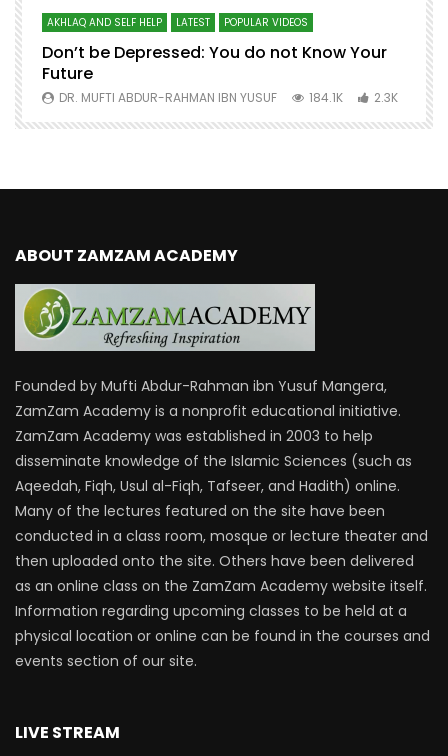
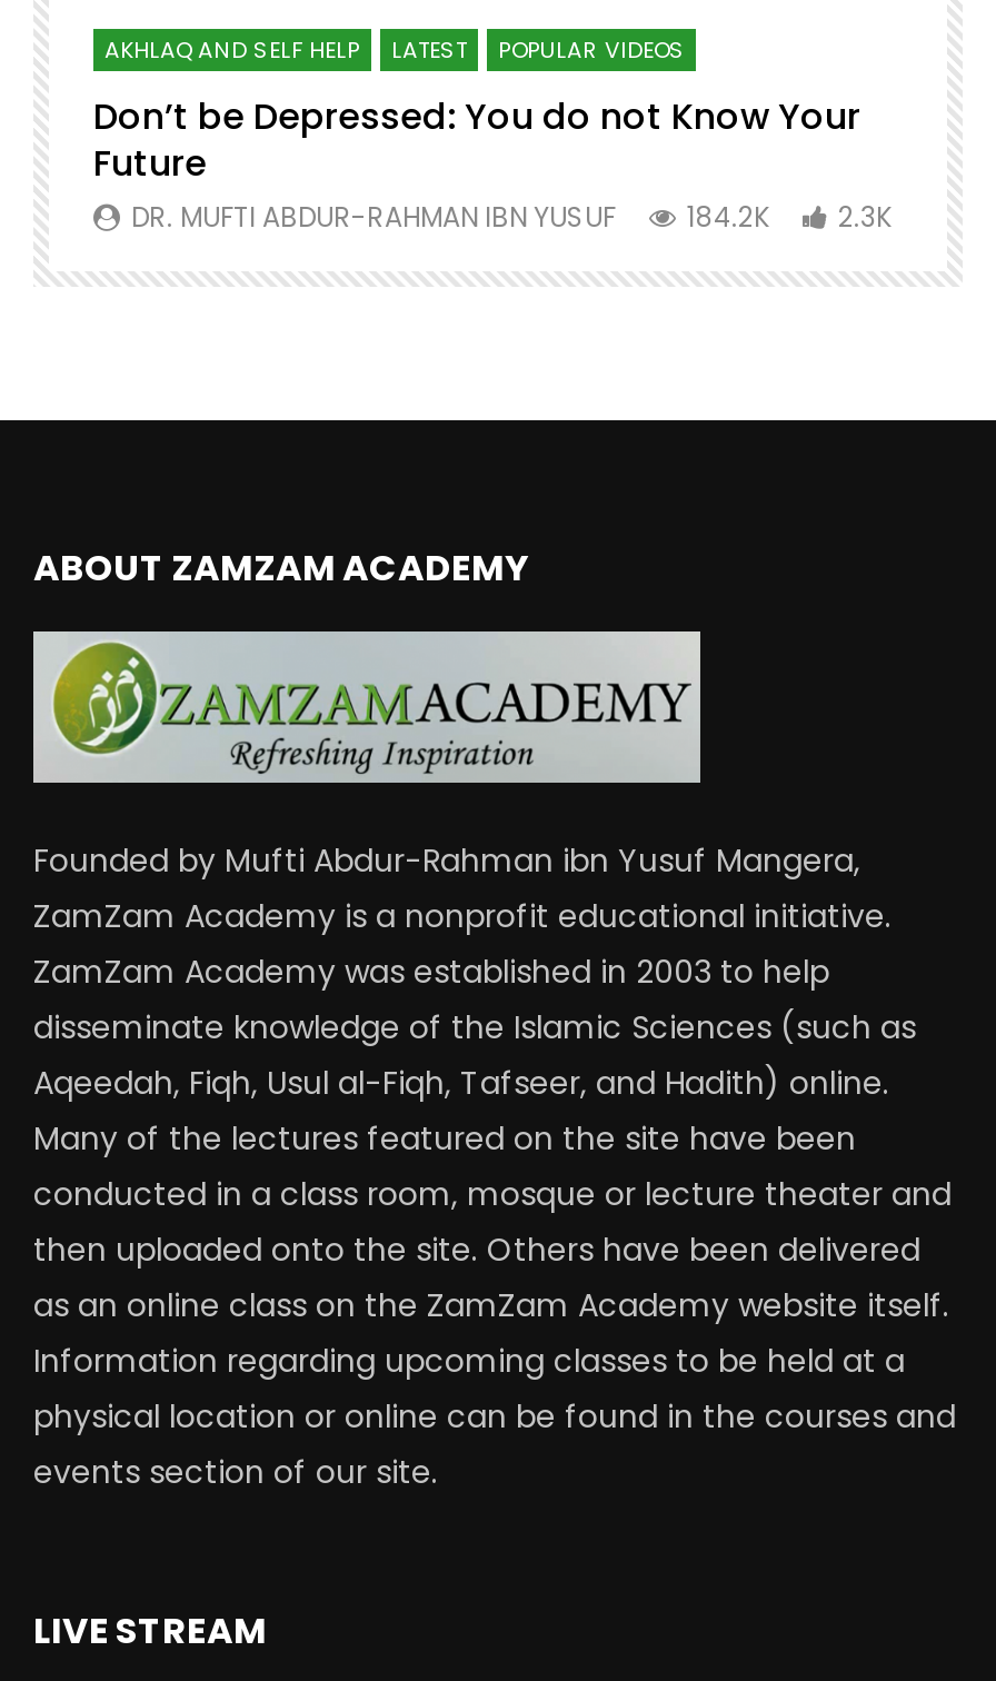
[59,89,398,106] DR. MUFTI ABDUR-RAHMAN IBN YUSUF 184.1K 2.3K -> [131,198,892,235] DR. MUFTI ABDUR-RAHMAN IBN YUSUF 184.2K 2.3K

